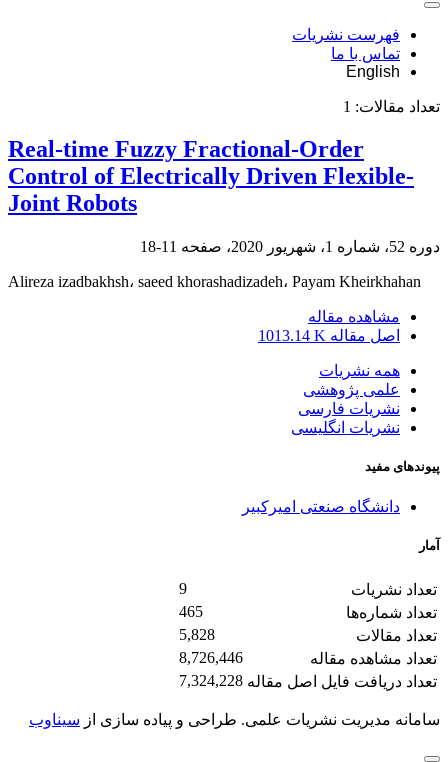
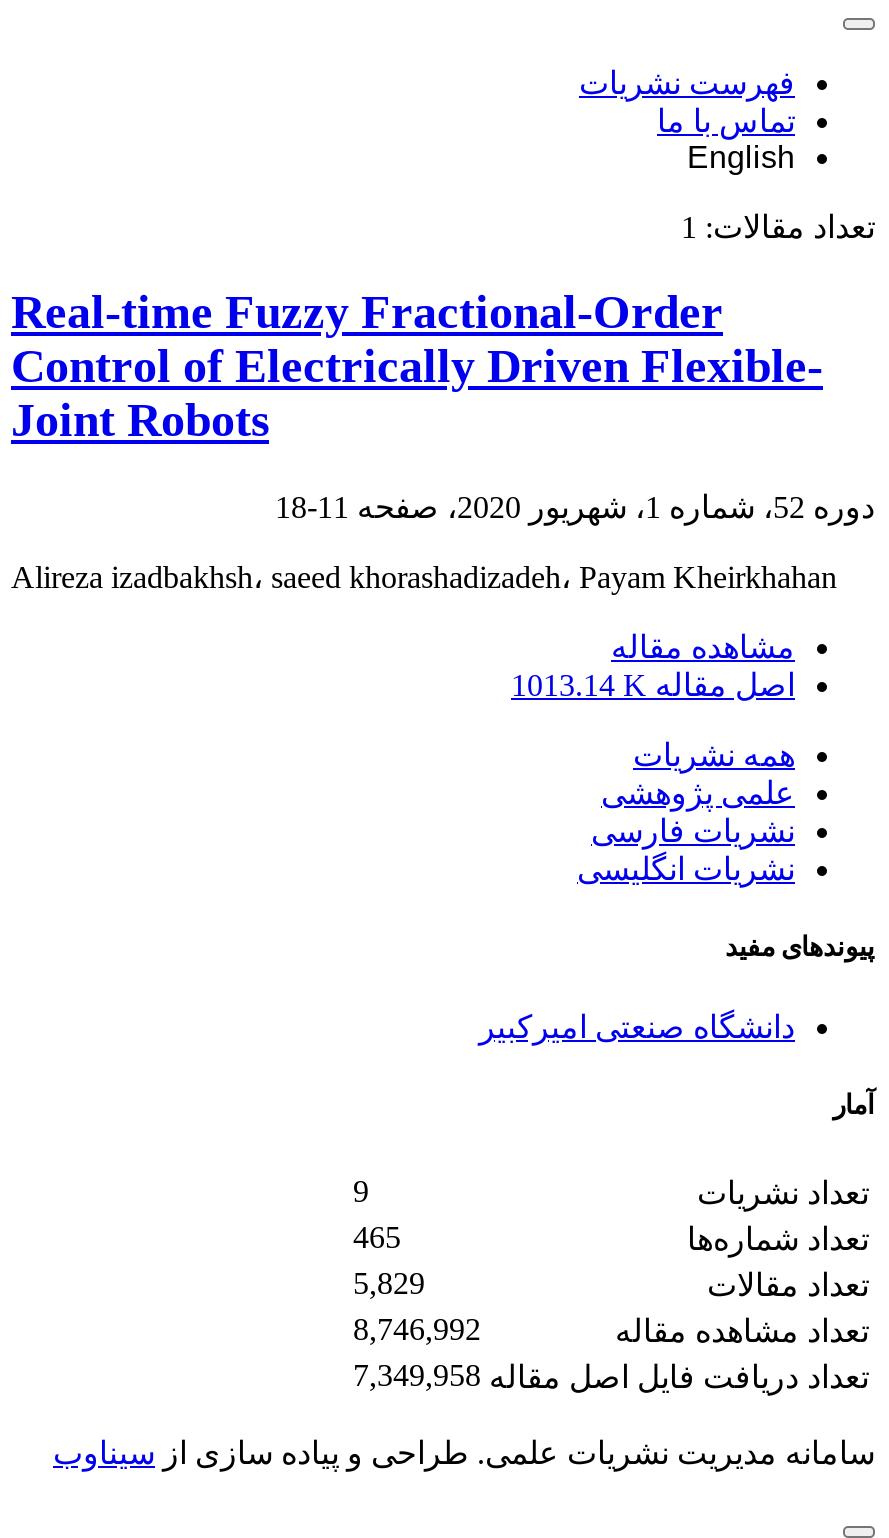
[179,625,215,642] 5,828 -> [353,1265,425,1299] 5,829
[179,648,243,665] 8,726,446 -> [353,1311,481,1345] 8,746,992
[179,671,437,689] تعداد دریافت فایل اصل مقاله 7,324,228 -> [353,1357,869,1393] تعداد دریافت فایل اصل مقاله 7,349,958

